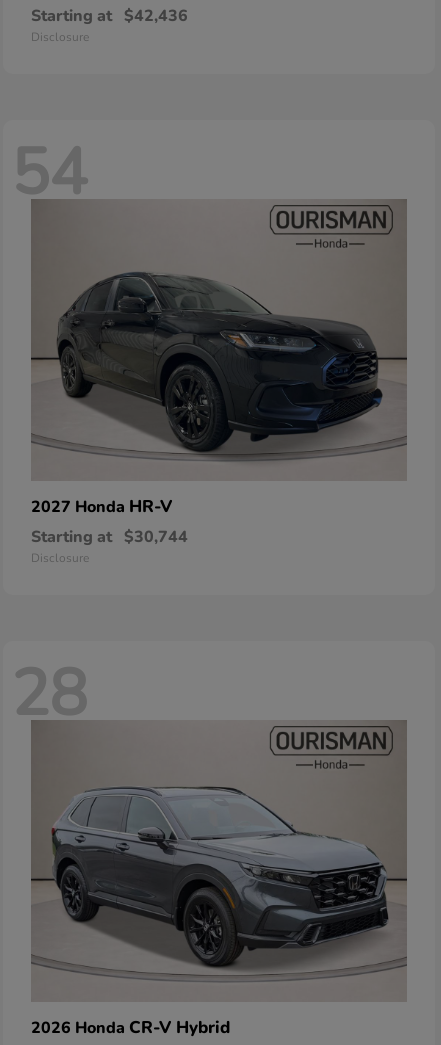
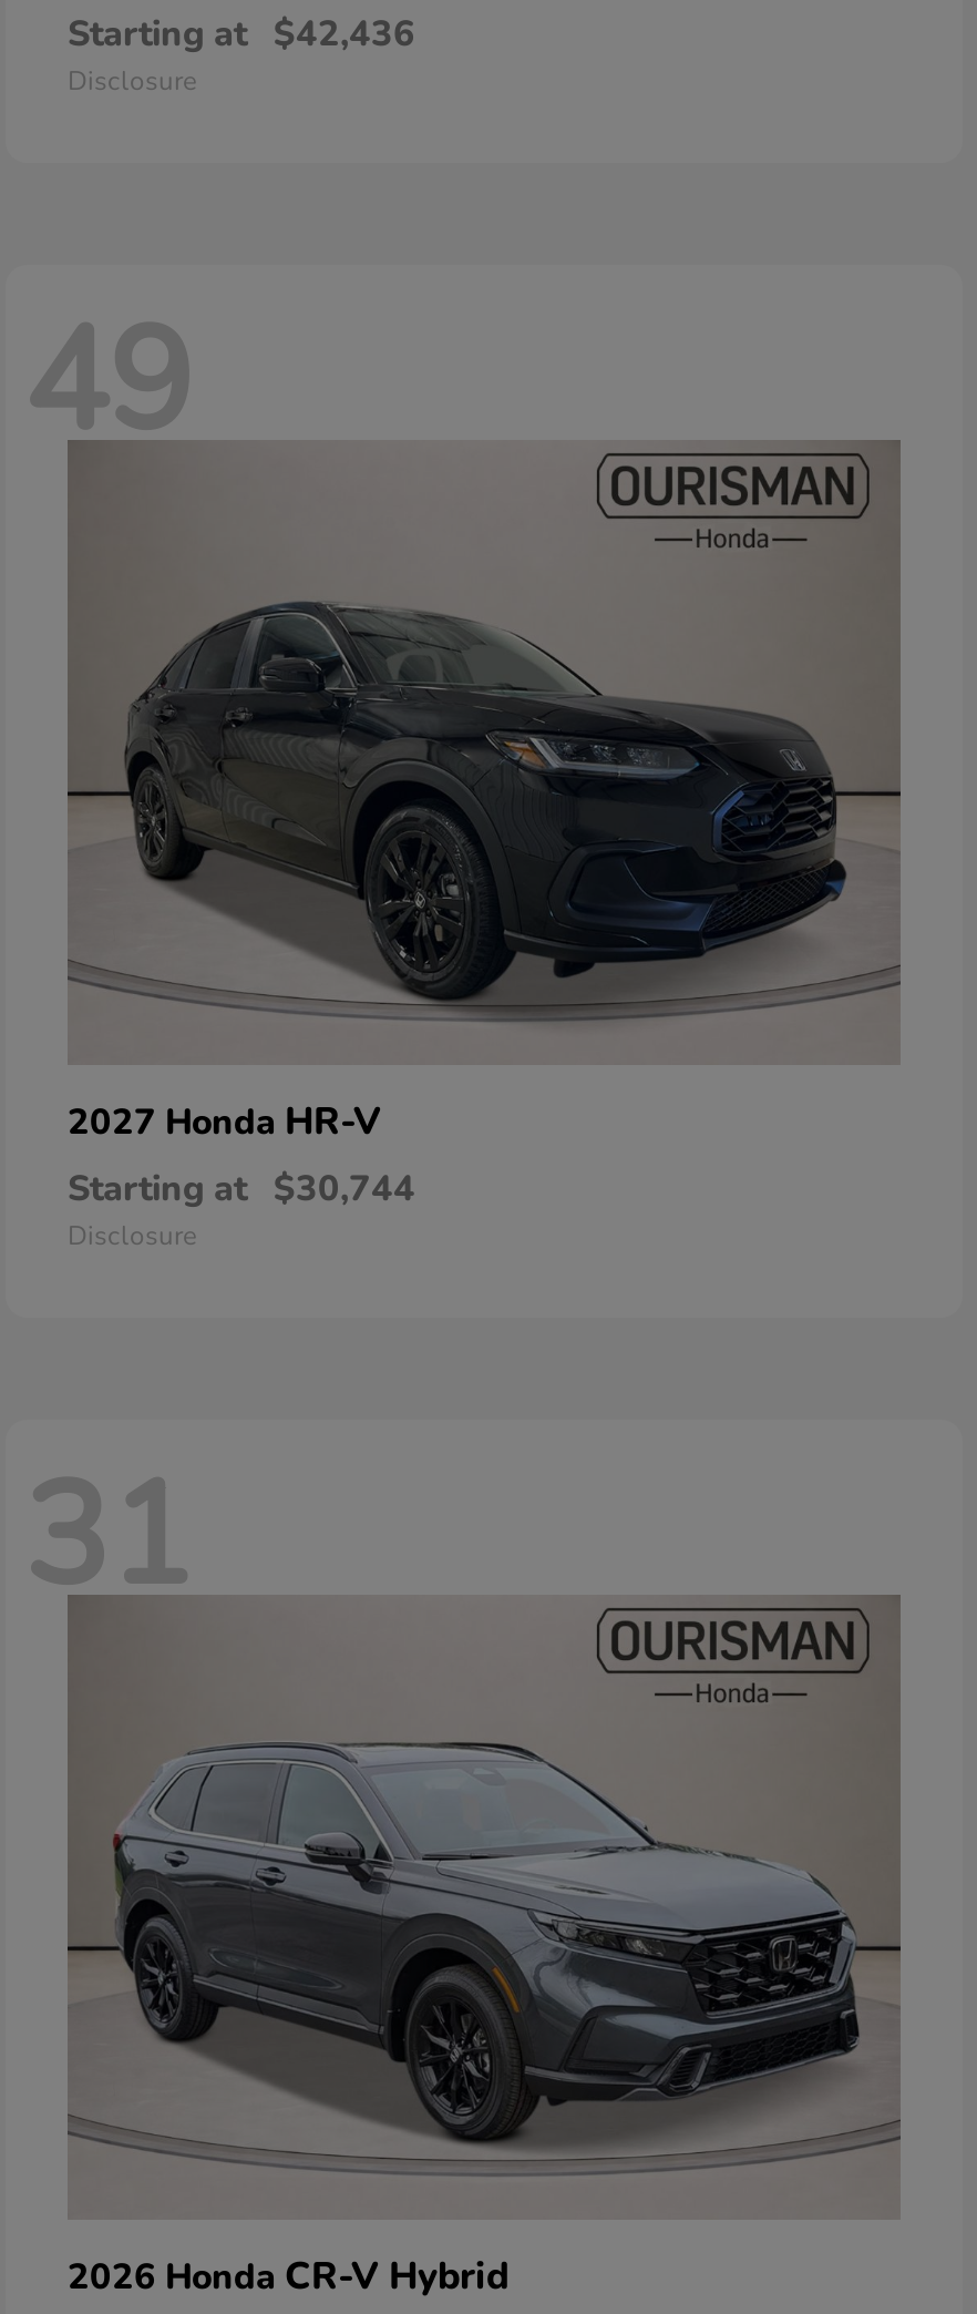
[11,129,87,217] 54 -> [23,284,192,479] 49
[11,650,87,738] 28 -> [23,1439,192,1634] 31

